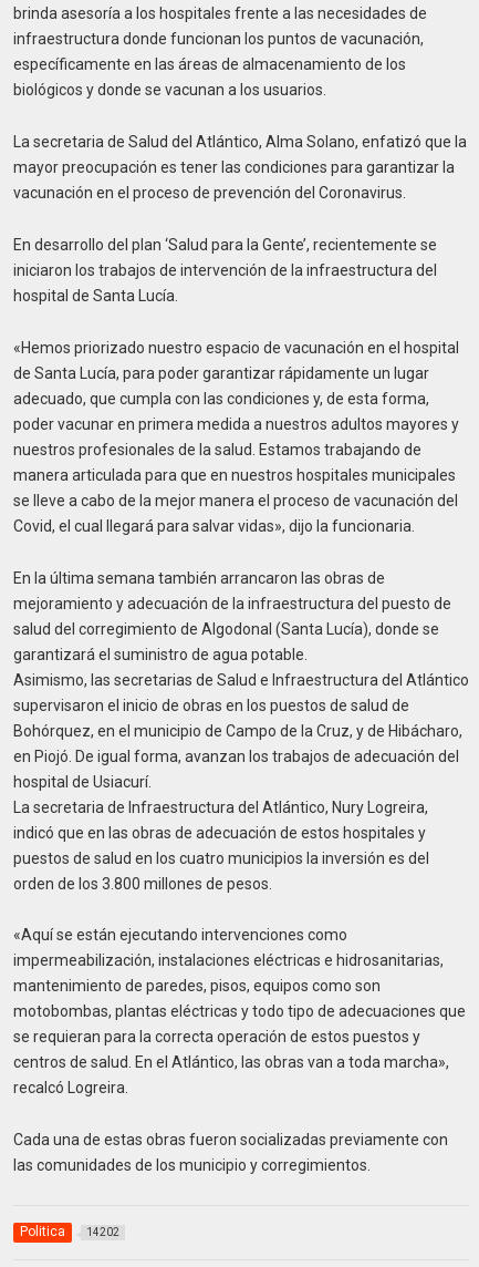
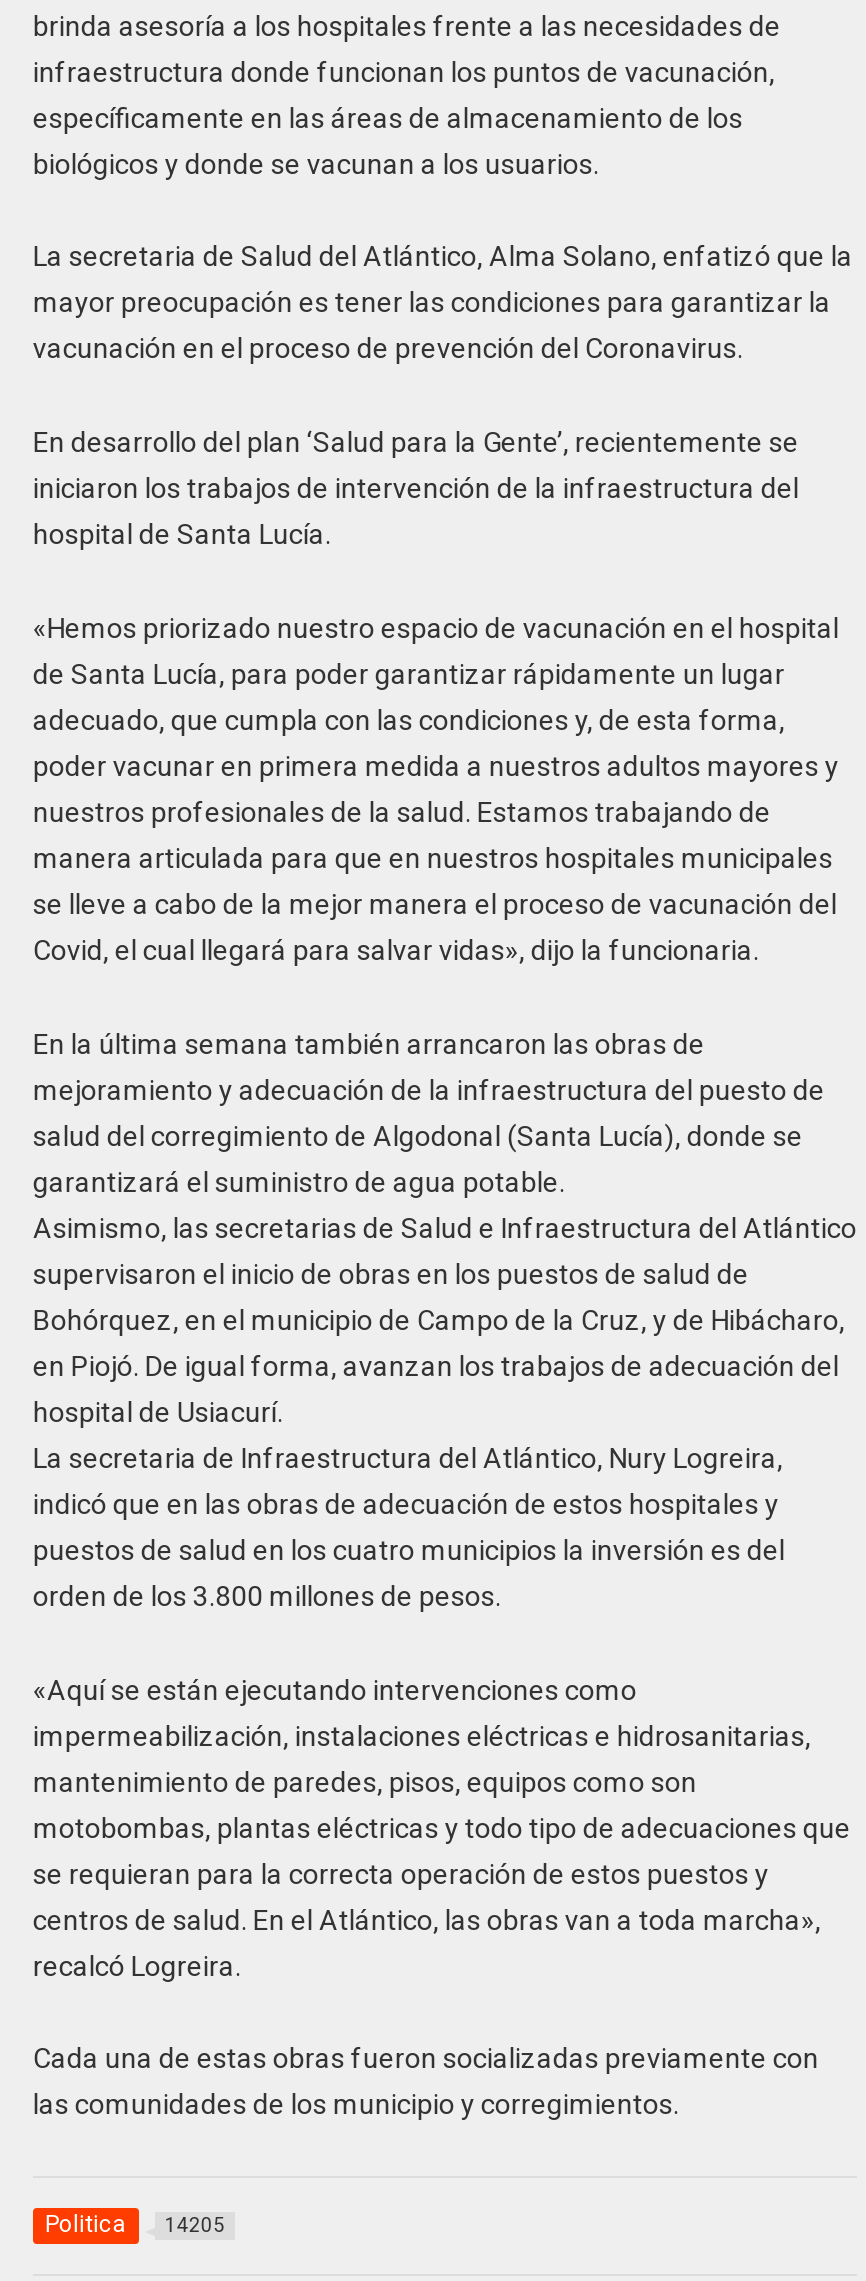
[20,1224,119,1240] Politica 14202 -> [45,2211,225,2239] Politica 14205

